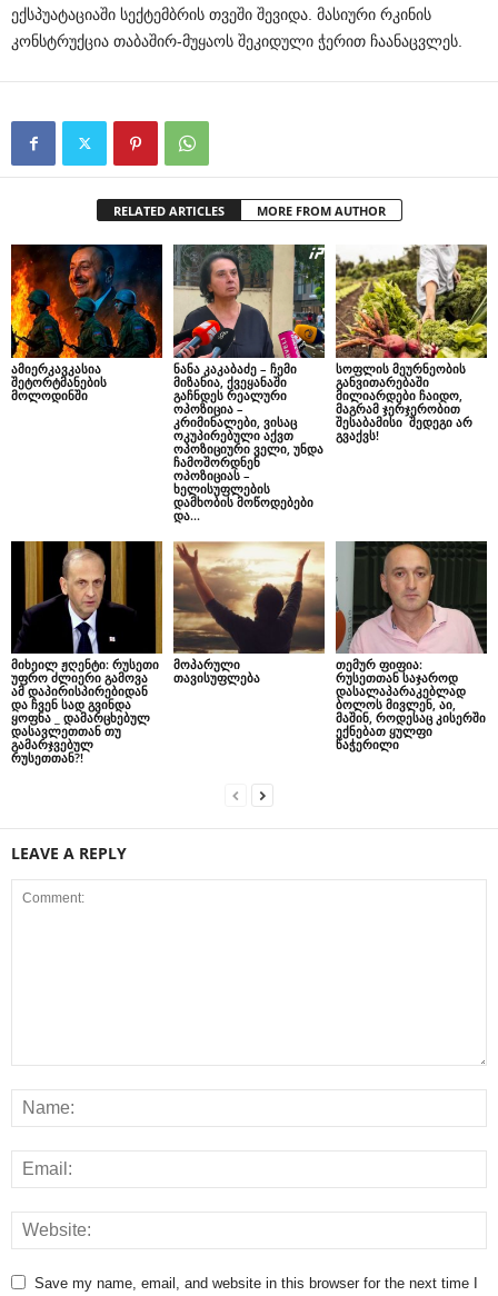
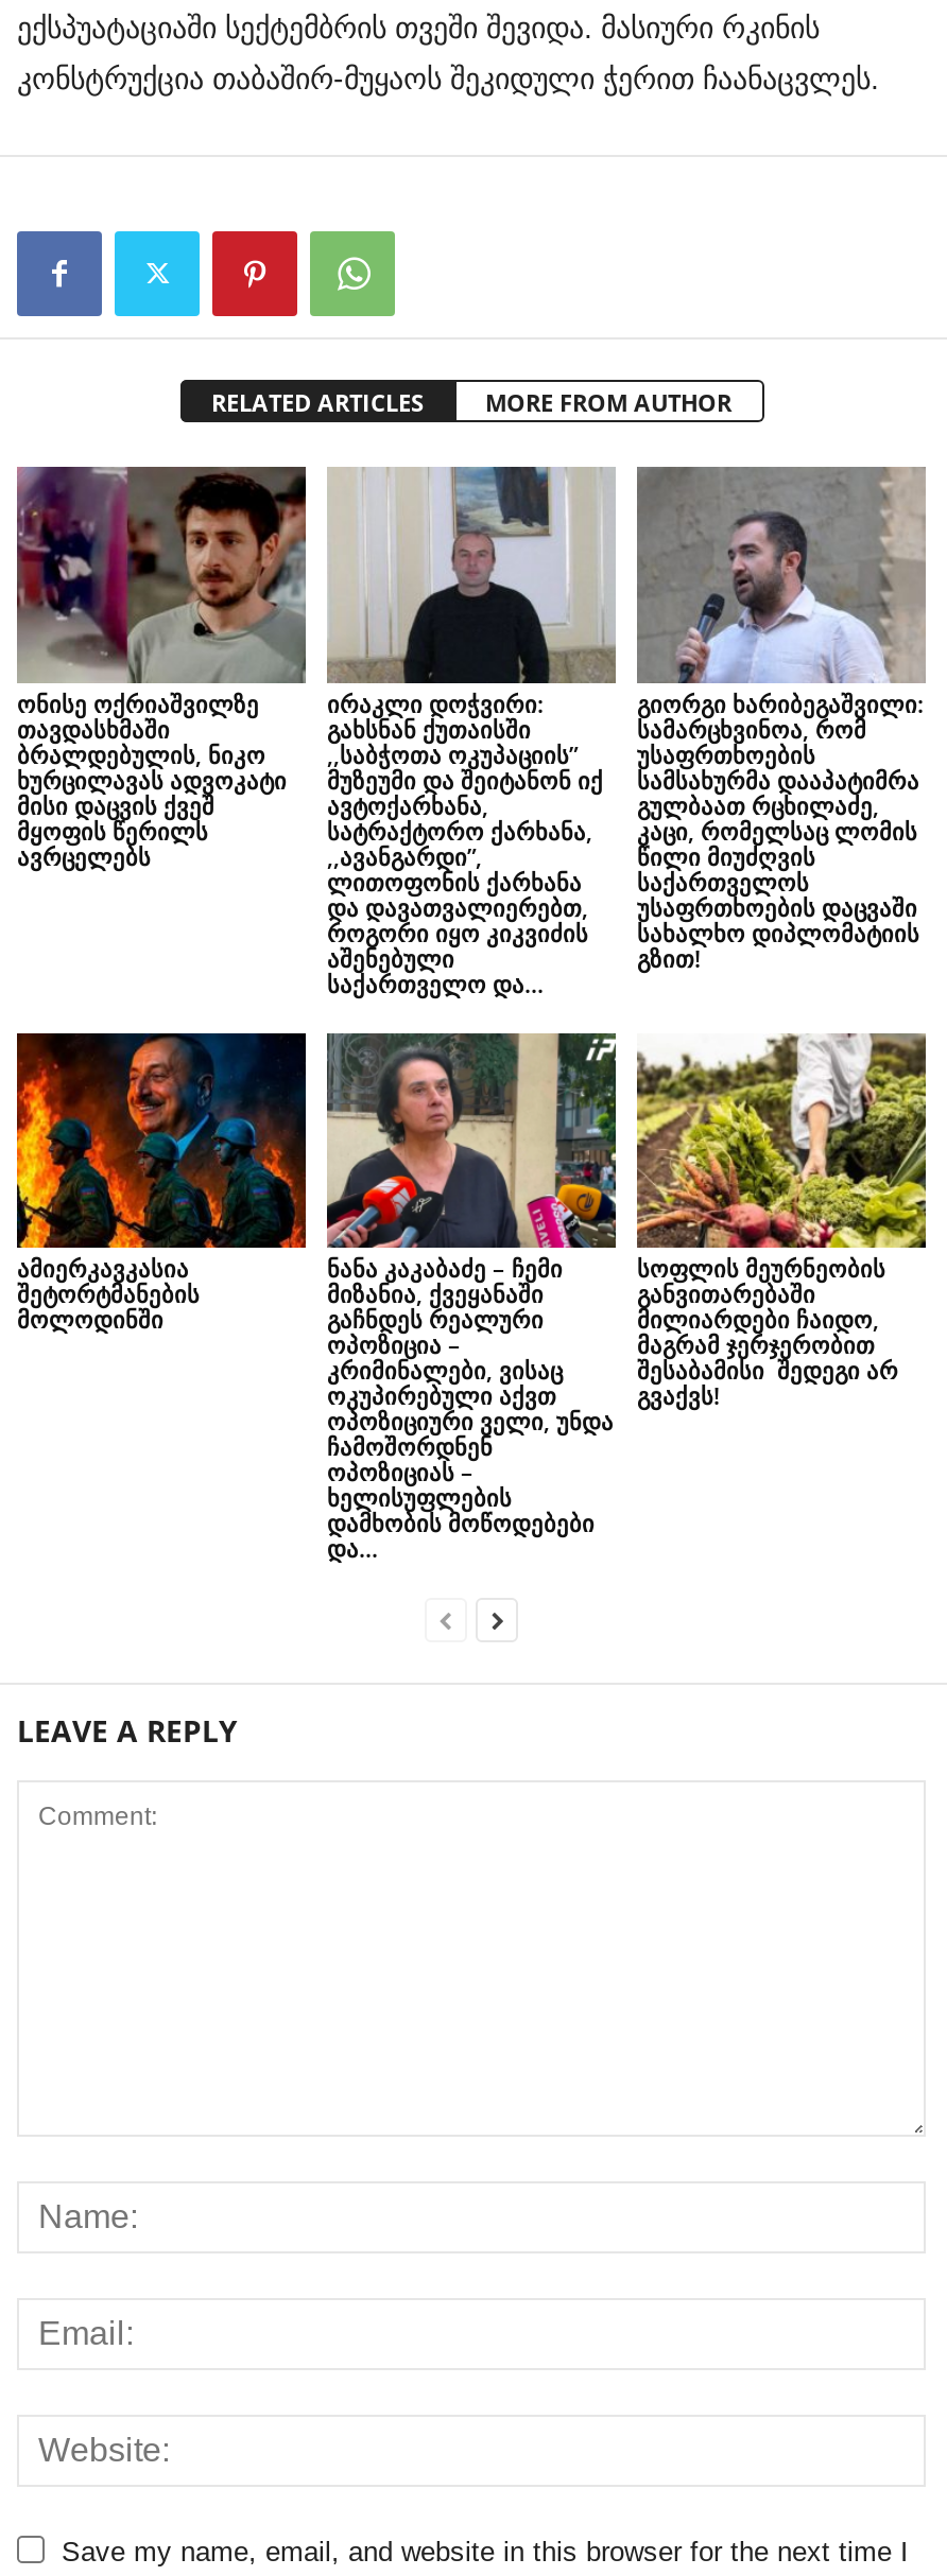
none -> [15,465,308,871] [image] | ონისე ოქრიაშვილზე | თავდასხმაში | ბრალდებულის, ნიკო | ხურცილავას ადვოკატი | მისი დაცვის ქვეშ | მყოფის წერილს | ავრცელებს
none -> [327,465,616,999] [image] | ირაკლი დოჭვირი: | გახსნან ქუთაისში | ,,საბჭოთა ოკუპაციის” | მუზეუმი და შეიტანონ იქ | ავტოქარხანა, | სატრაქტორო ქარხანა, | ,,ავანგარდი”, | ლითოფონის ქარხანა | და დავათვალიერებთ, | როგორი იყო კიკვიძის | აშენებული | საქართველო და...
none -> [635,465,926,973] [image] | გიორგი ხარიბეგაშვილი: | სამარცხვინოა, რომ | უსაფრთხოების | სამსახურმა დააპატიმრა | გულბაათ რცხილაძე, | კაცი, რომელსაც ლომის | წილი მიუძღვის | საქართველოს | უსაფრთხოების დაცვაში | სახალხო დიპლომატიის | გზით!
moved [11,242,489,523] -> [17,1029,930,1565]: [image] | ამიერკავკასია | შეტორტმანების | ... | შესაბამისი შედეგი არ | გვაქვს!
[10,540,163,766] [image] | მიხეილ ჟღენტი: რუსეთი | უფრო ძლიერი გამოვა | ამ დაპირისპირებიდან | და ჩვენ სად გვინდა | ყოფნა _ დამარცხებულ | დასავლეთთან თუ | გამარჯვებულ | რუსეთთან?! -> none
[172,540,326,686] [image] | მოპარული | თავისუფლება -> none
[335,540,488,753] [image] | თემურ ფიფია: | რუსეთთან საჯაროდ | დასალაპარაკებლად | ბოლოს მივლენ, აი, | მაშინ, როდესაც კისერში | ექნებათ ყულფი | წაჭერილი -> none

